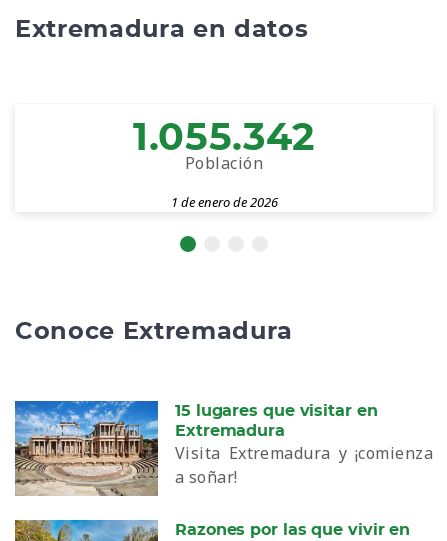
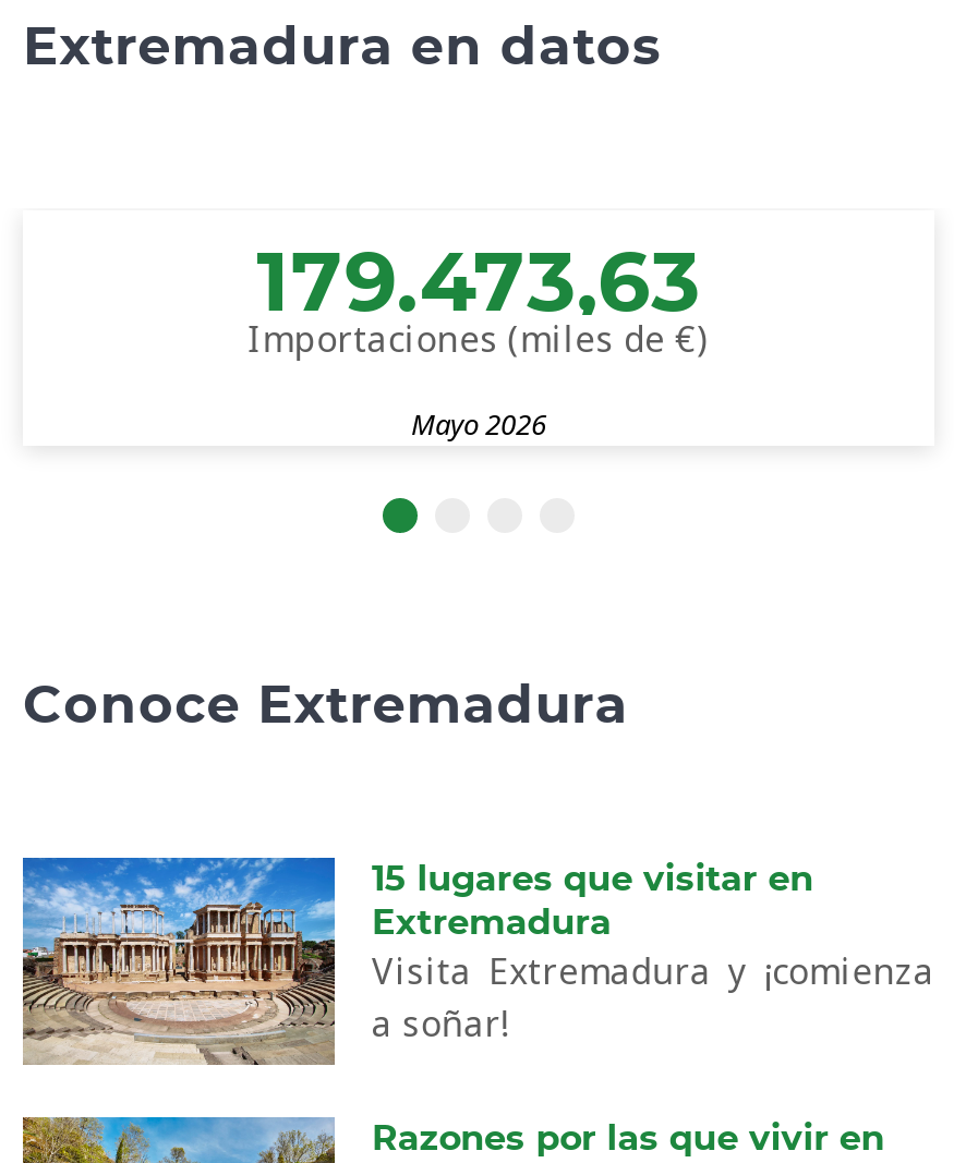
[133,120,315,174] 1.055.342 | Población -> [248,245,709,363] 179.473,63 | Importaciones (miles de €)
[170,193,277,211] 1 de enero de 2026 -> [411,404,546,444] Mayo 2026

